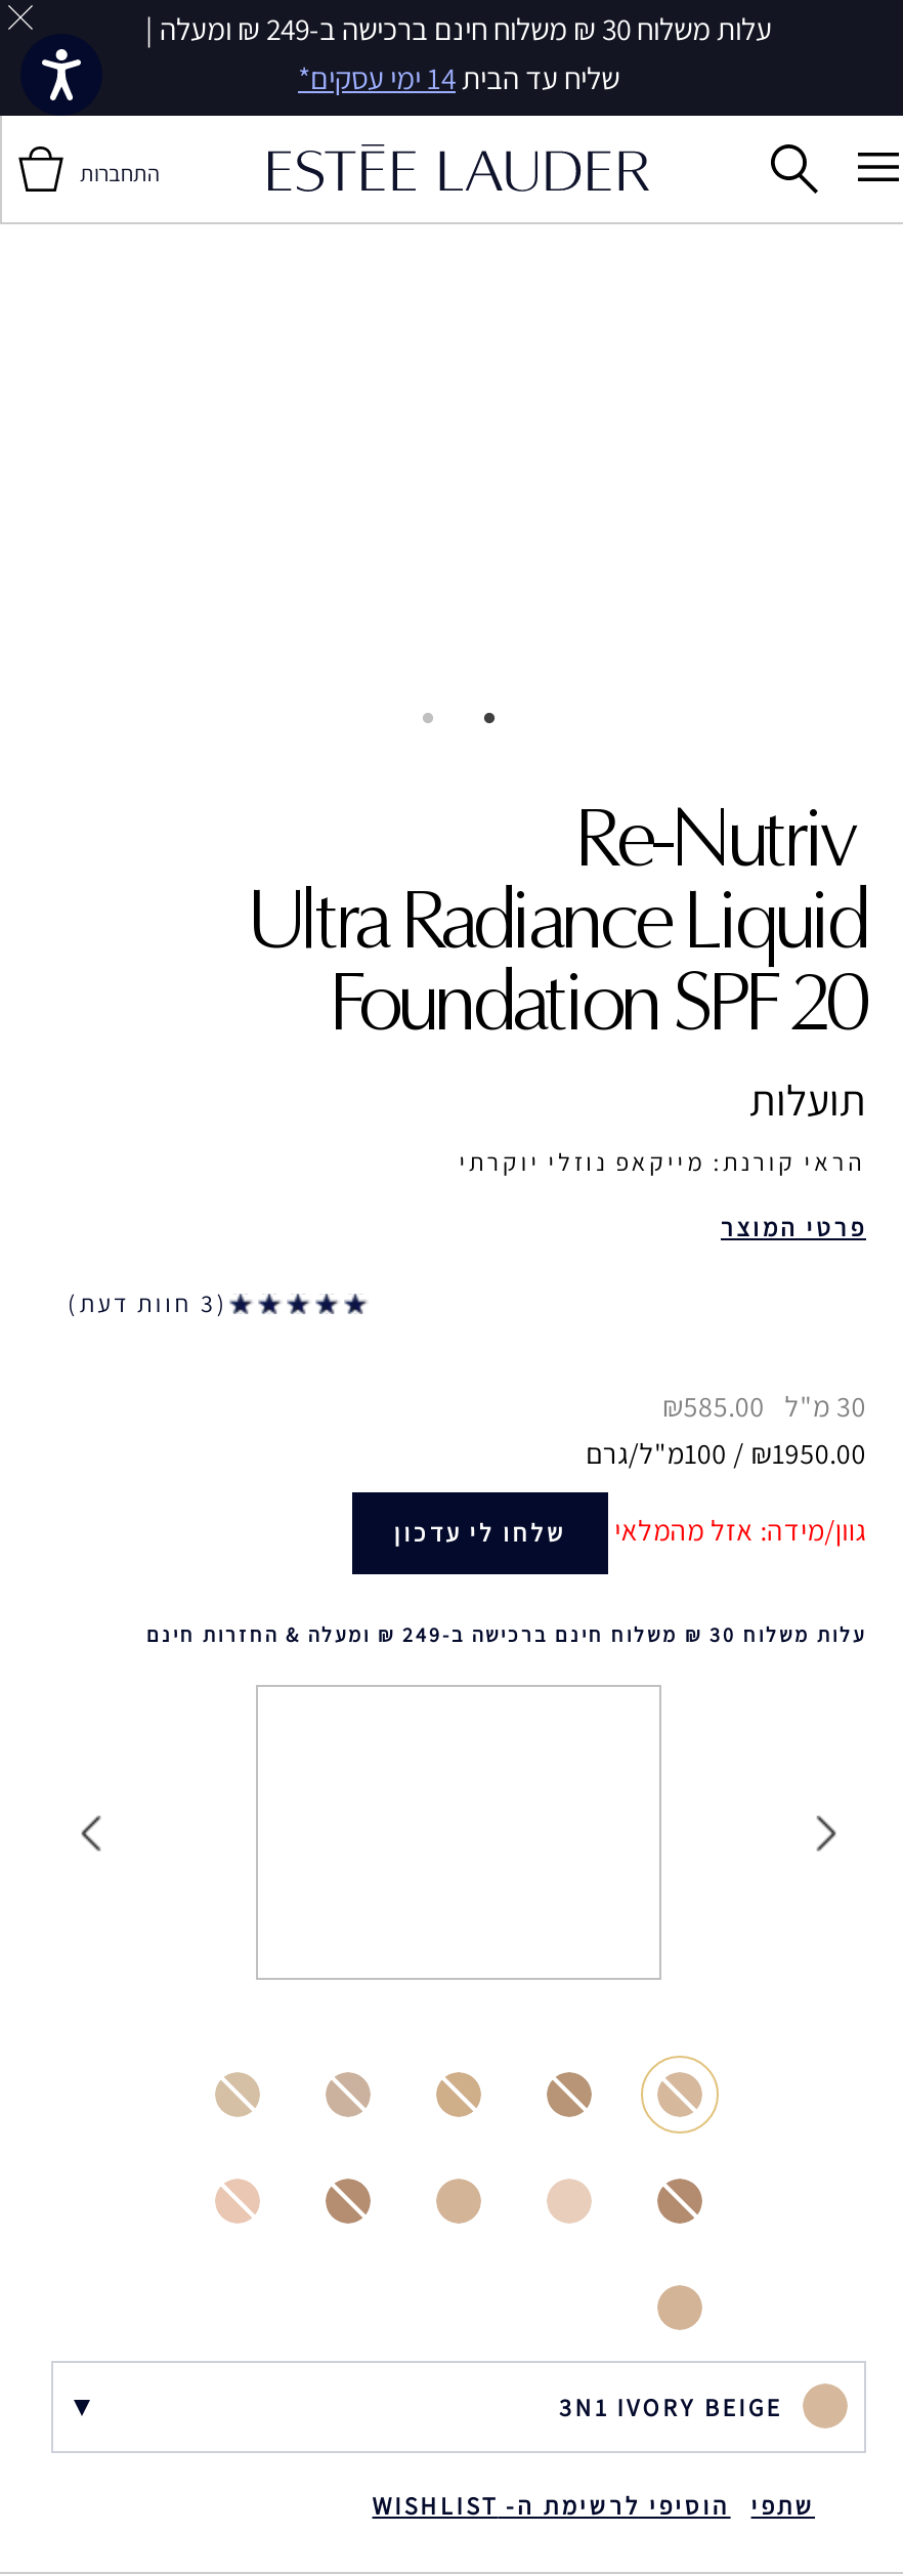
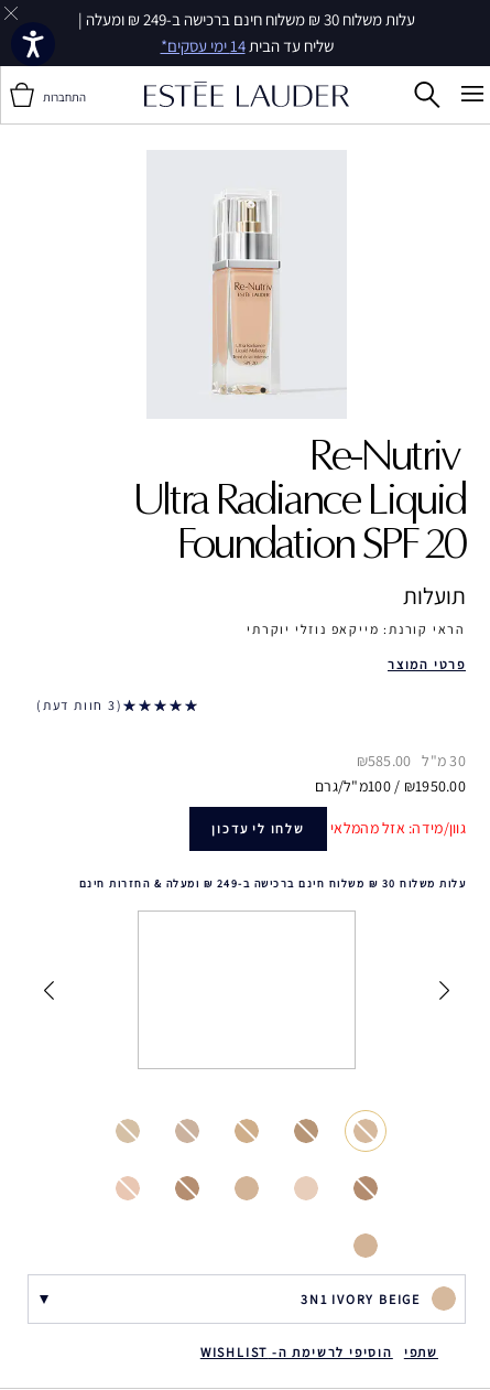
none -> [210,195,346,397] [image]

